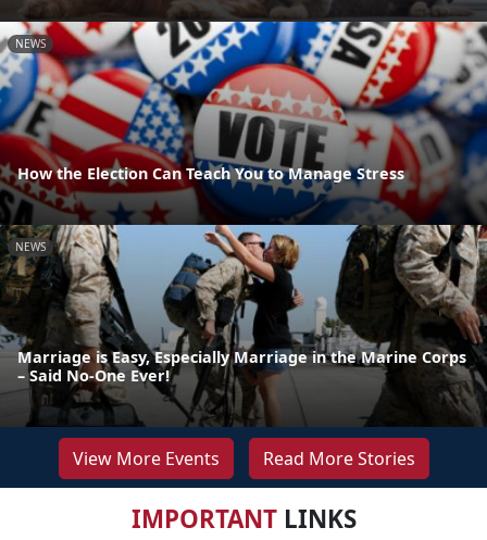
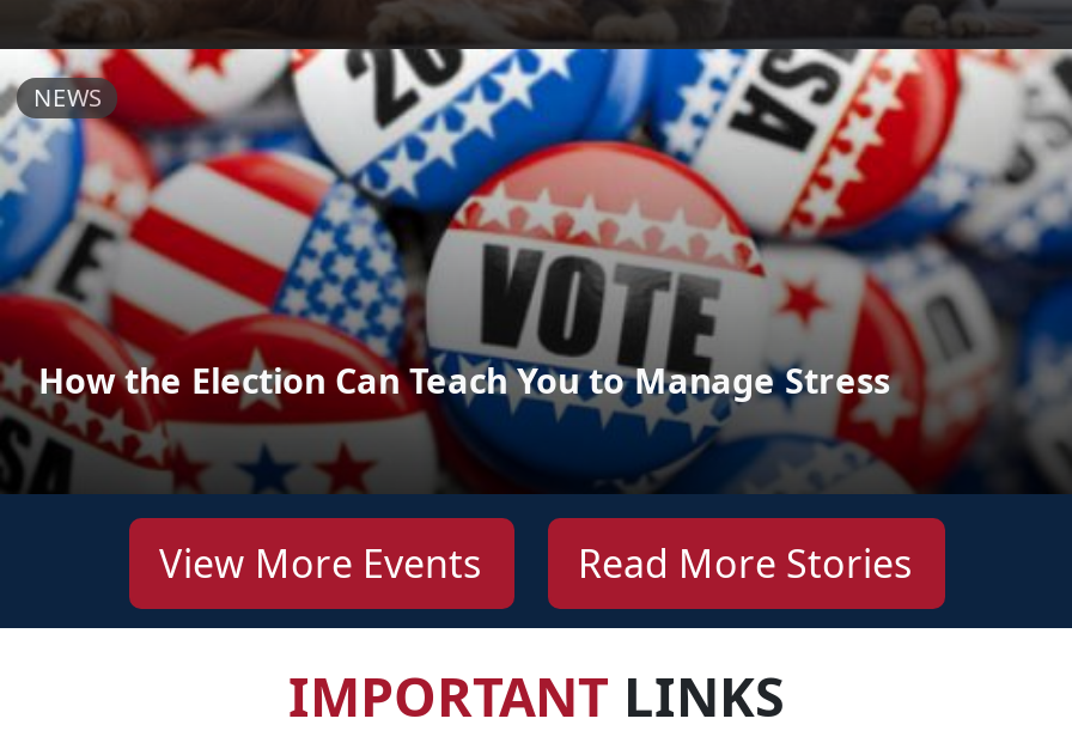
[3,224,484,427] [image] | NEWS -> none
[17,346,466,386] Marriage is Easy, Especially Marriage in the Marine Corps | – Said No-One Ever! -> none

